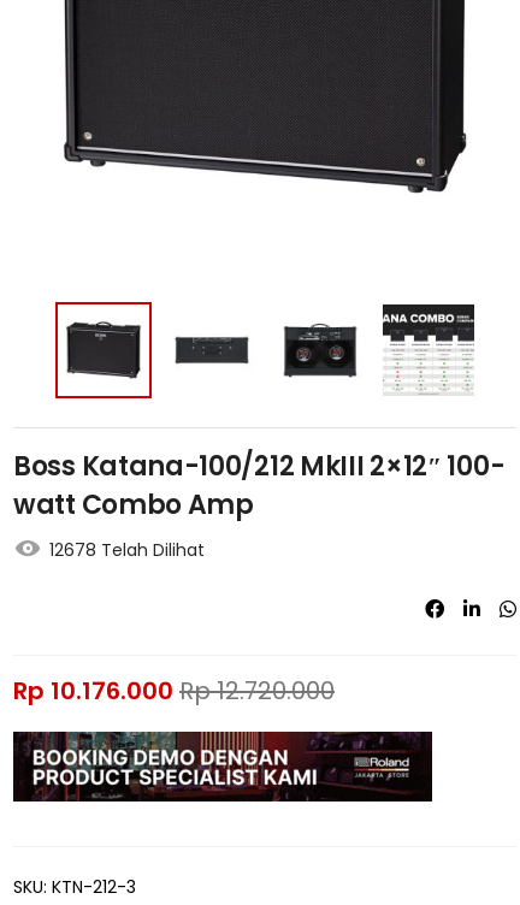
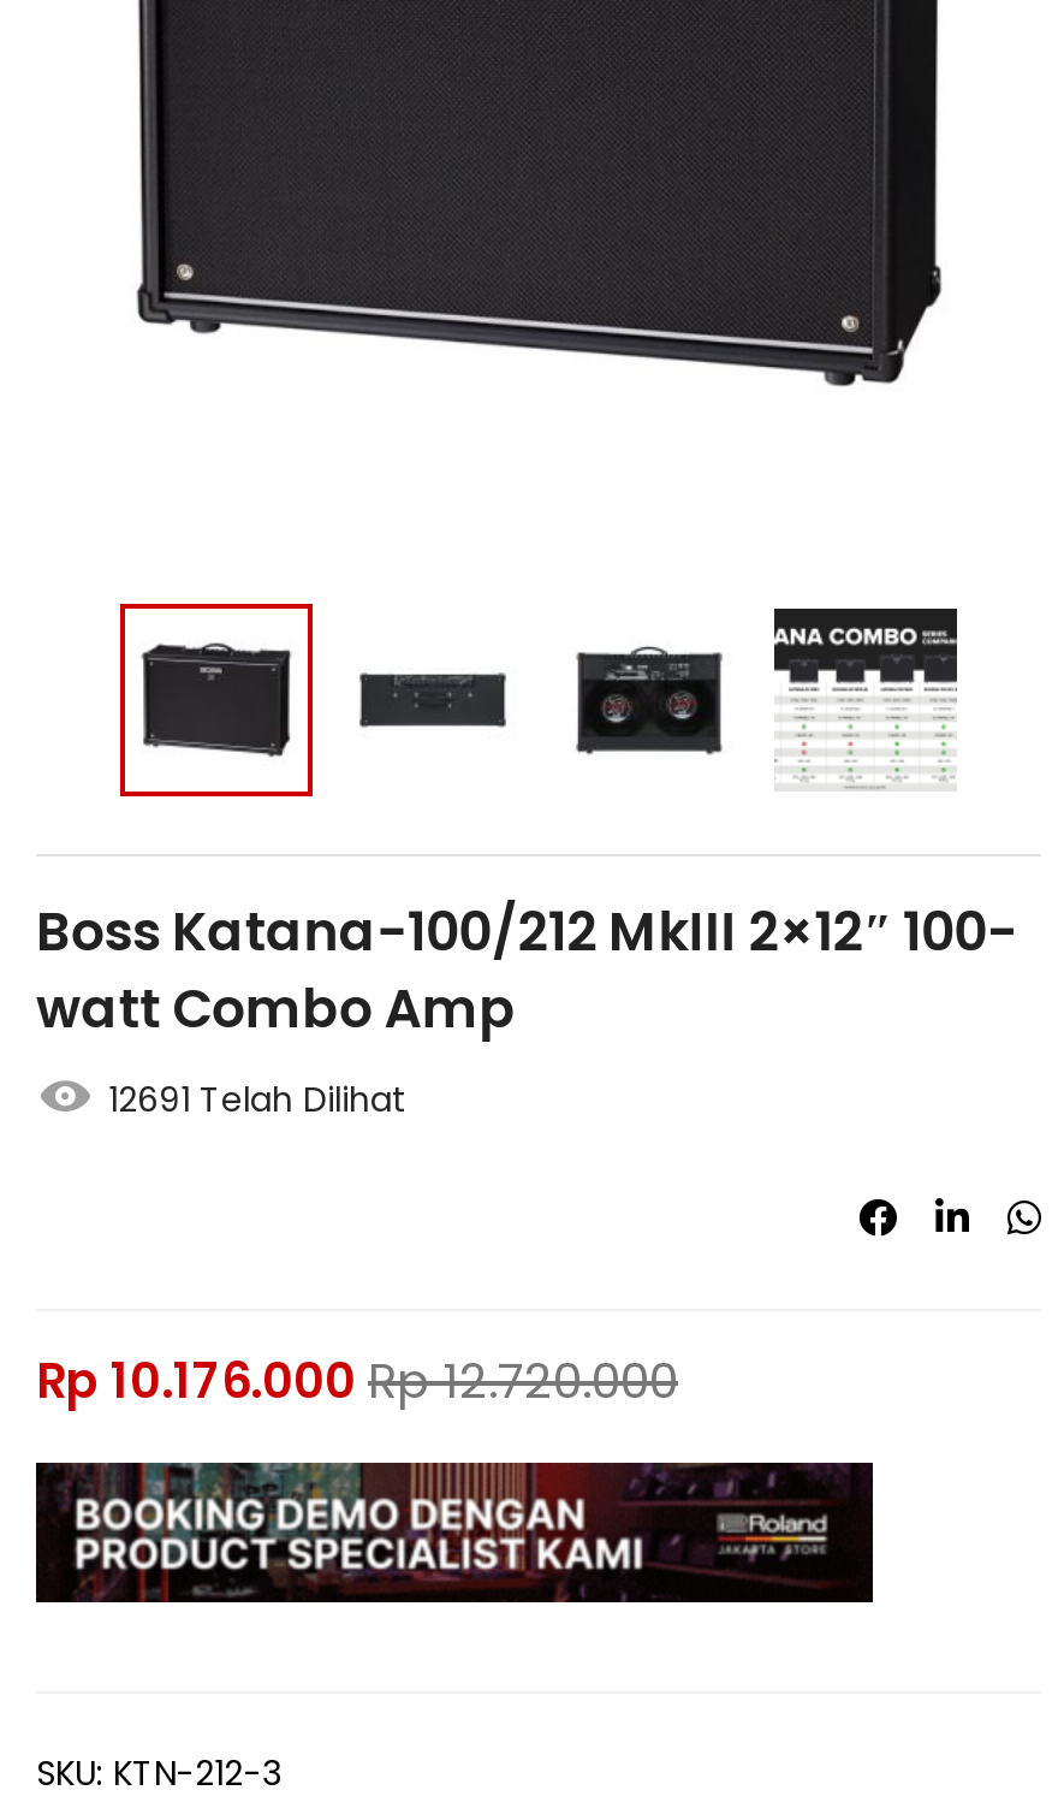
[49,538,205,562] 12678 Telah Dilihat -> [108,1075,406,1123] 12691 Telah Dilihat

